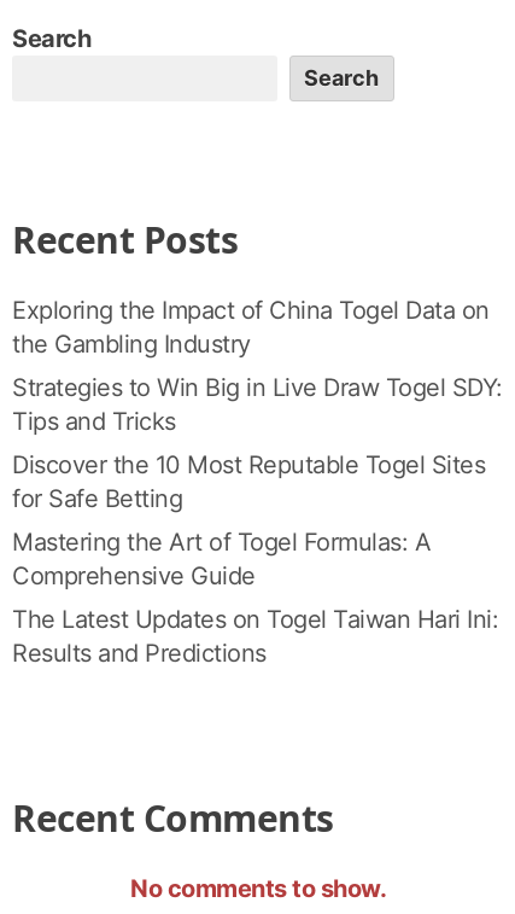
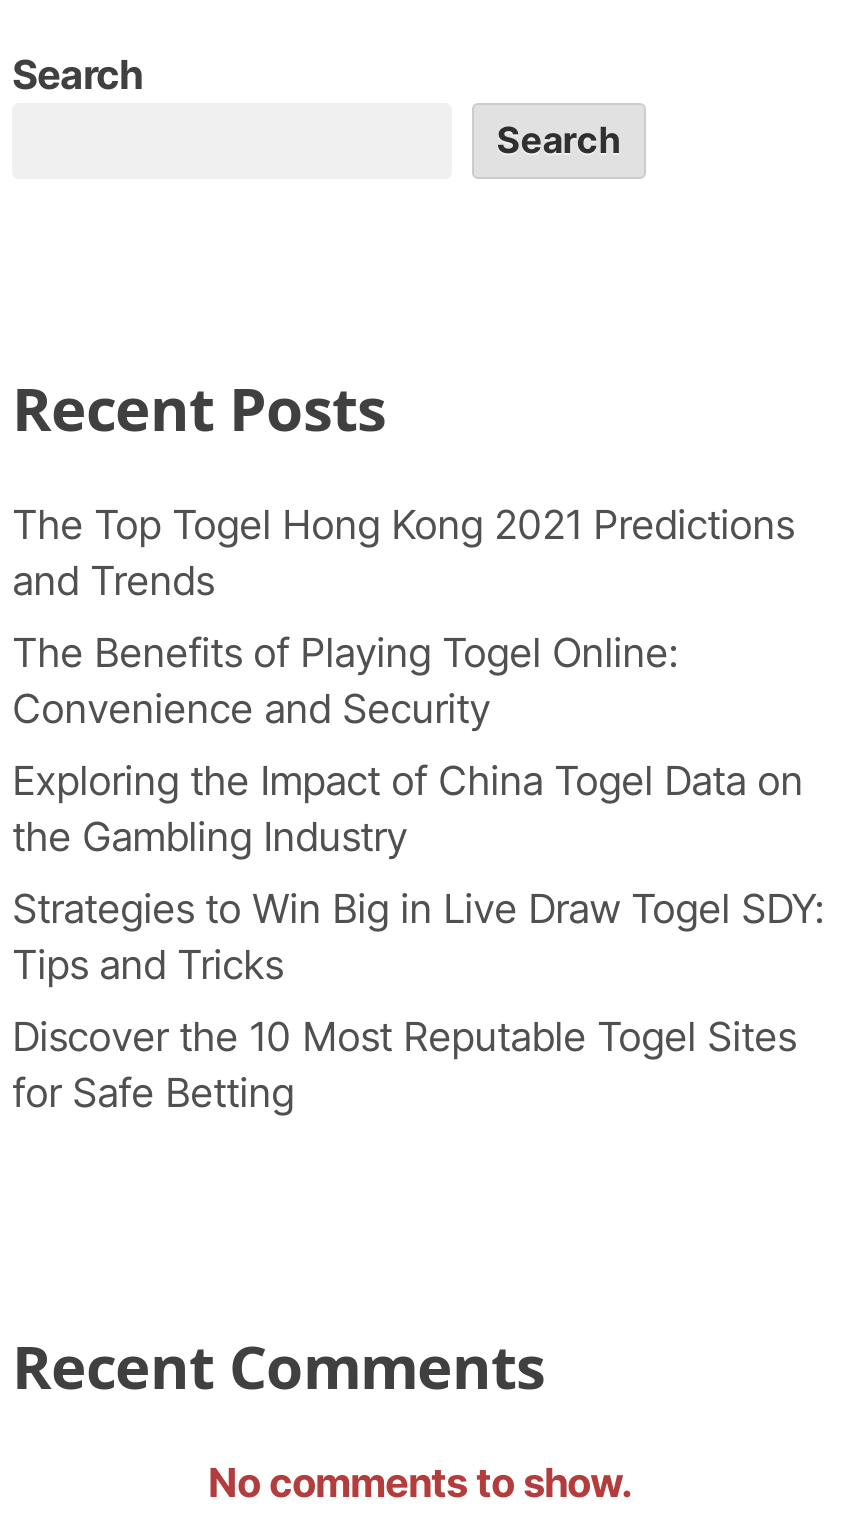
none -> [12,501,794,733] The Top Togel Hong Kong 2021 Predictions | and Trends | The Benefits of Playing Togel Online: | Convenience and Security
moved [12,296,502,513] -> [12,757,825,1117]: Exploring the Impact of China Togel Data on | the Gambling Industry | Strategies to Win Big in Live Draw Togel SDY: | Tips and Tricks | Discover the 10 Most Reputable Togel Sites | for Safe Betting
[12,528,498,668] Mastering the Art of Togel Formulas: A | Comprehensive Guide | The Latest Updates on Togel Taiwan Hari Ini: | Results and Predictions -> none

